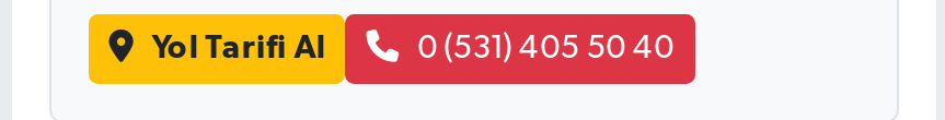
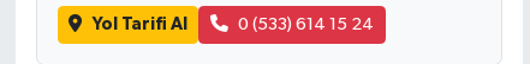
[418,31,674,64] 0 (531) 405 50 40 -> [238,16,374,33] 0 (533) 614 15 24

